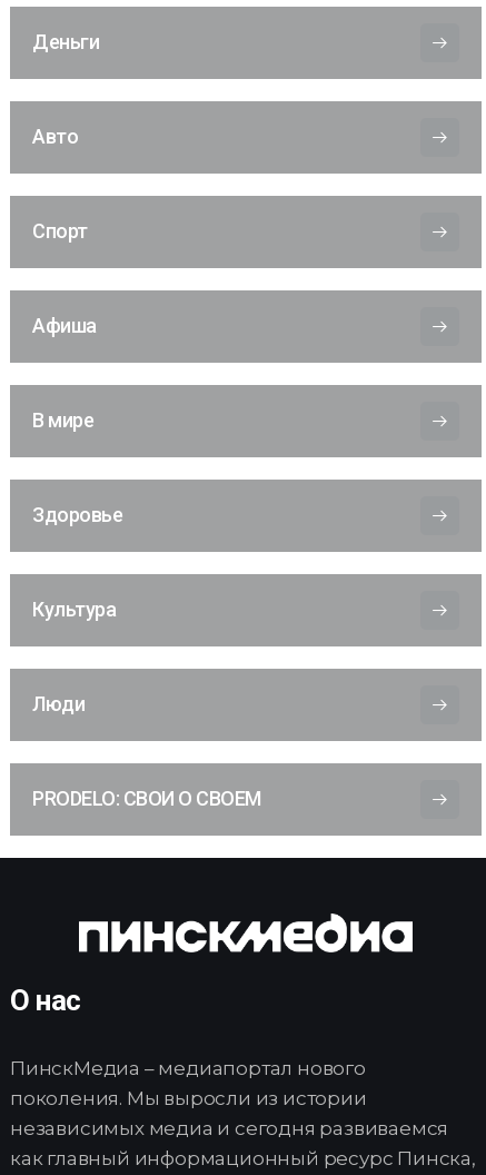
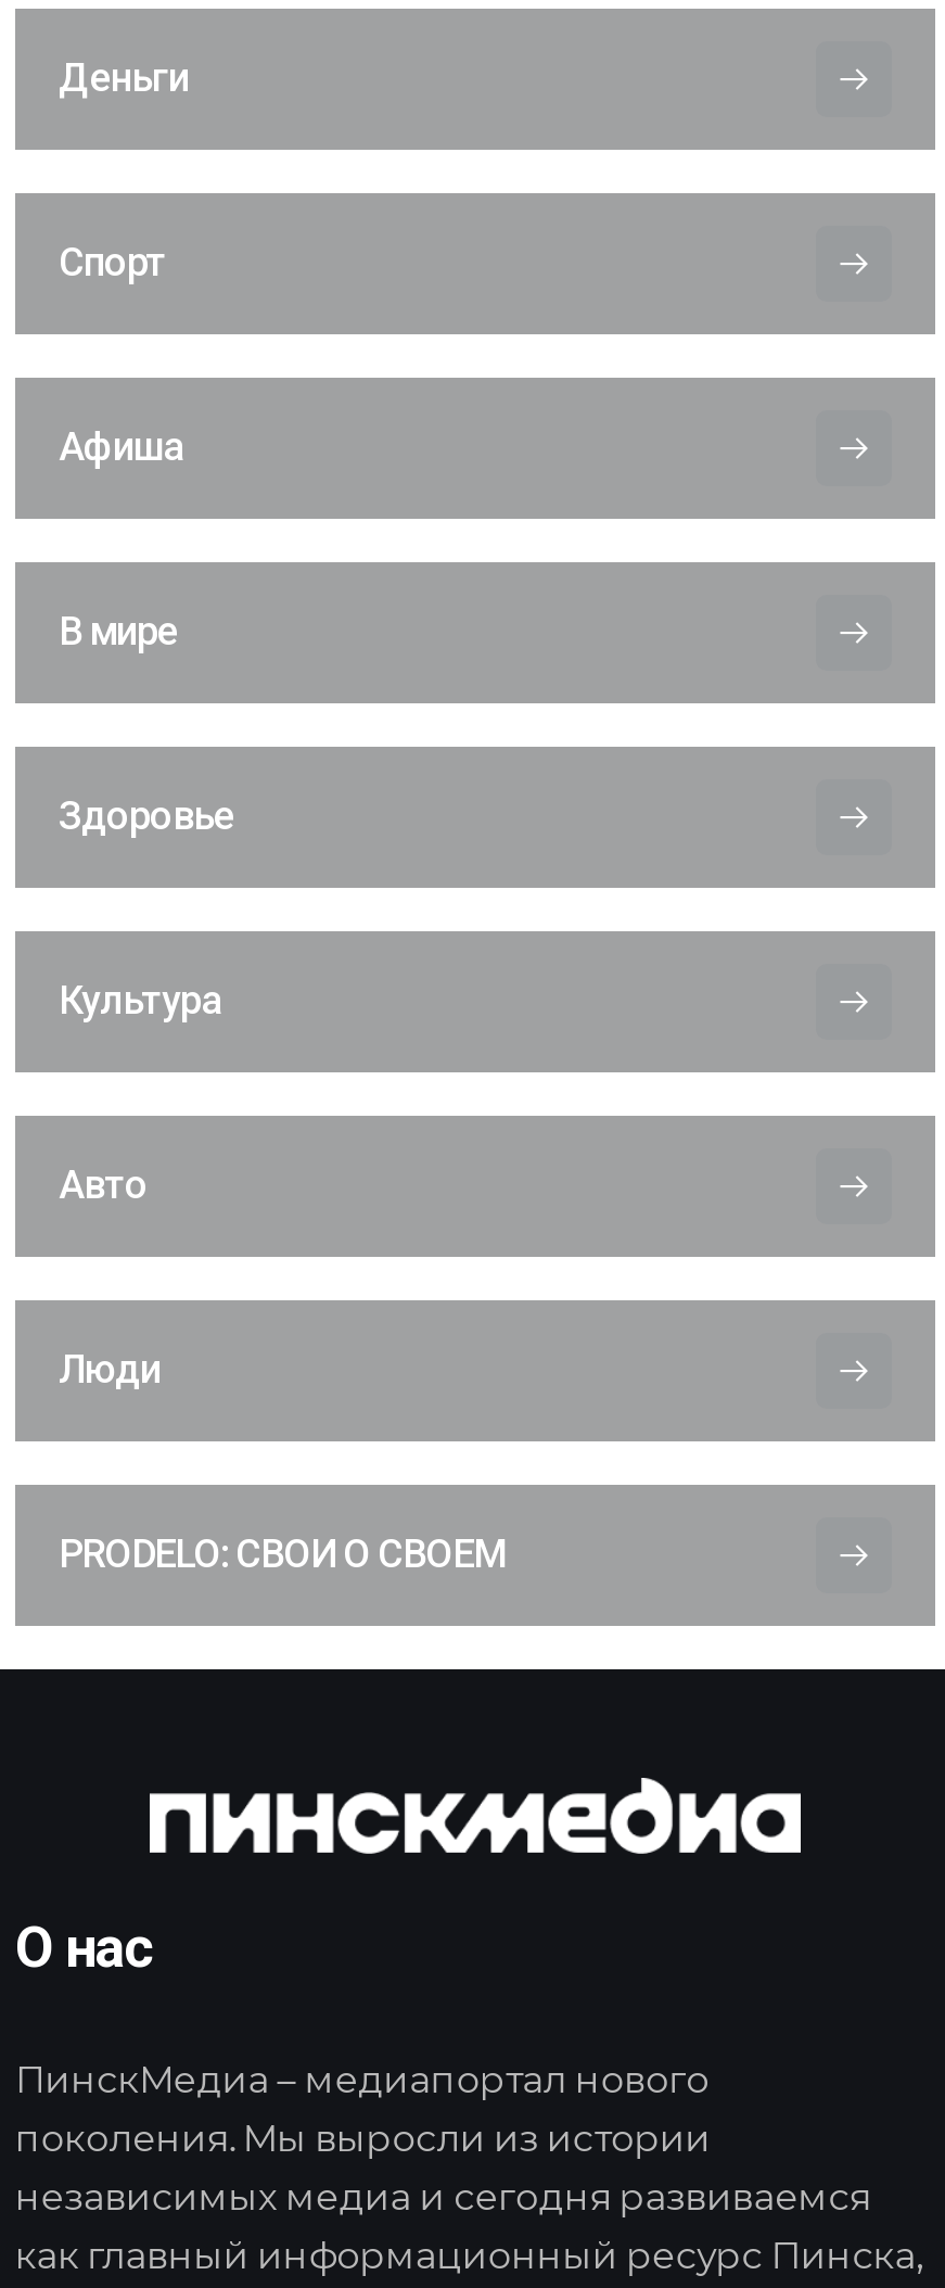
moved [32,125,78,148] -> [59,1162,148,1208]: Авто
moved [32,220,122,621] -> [59,240,234,1023]: Спорт | Афиша | В мире | Здоровье | Культура

